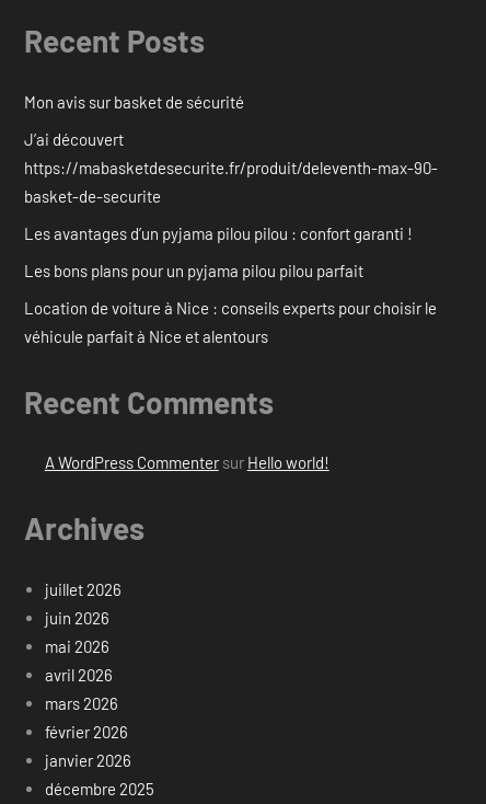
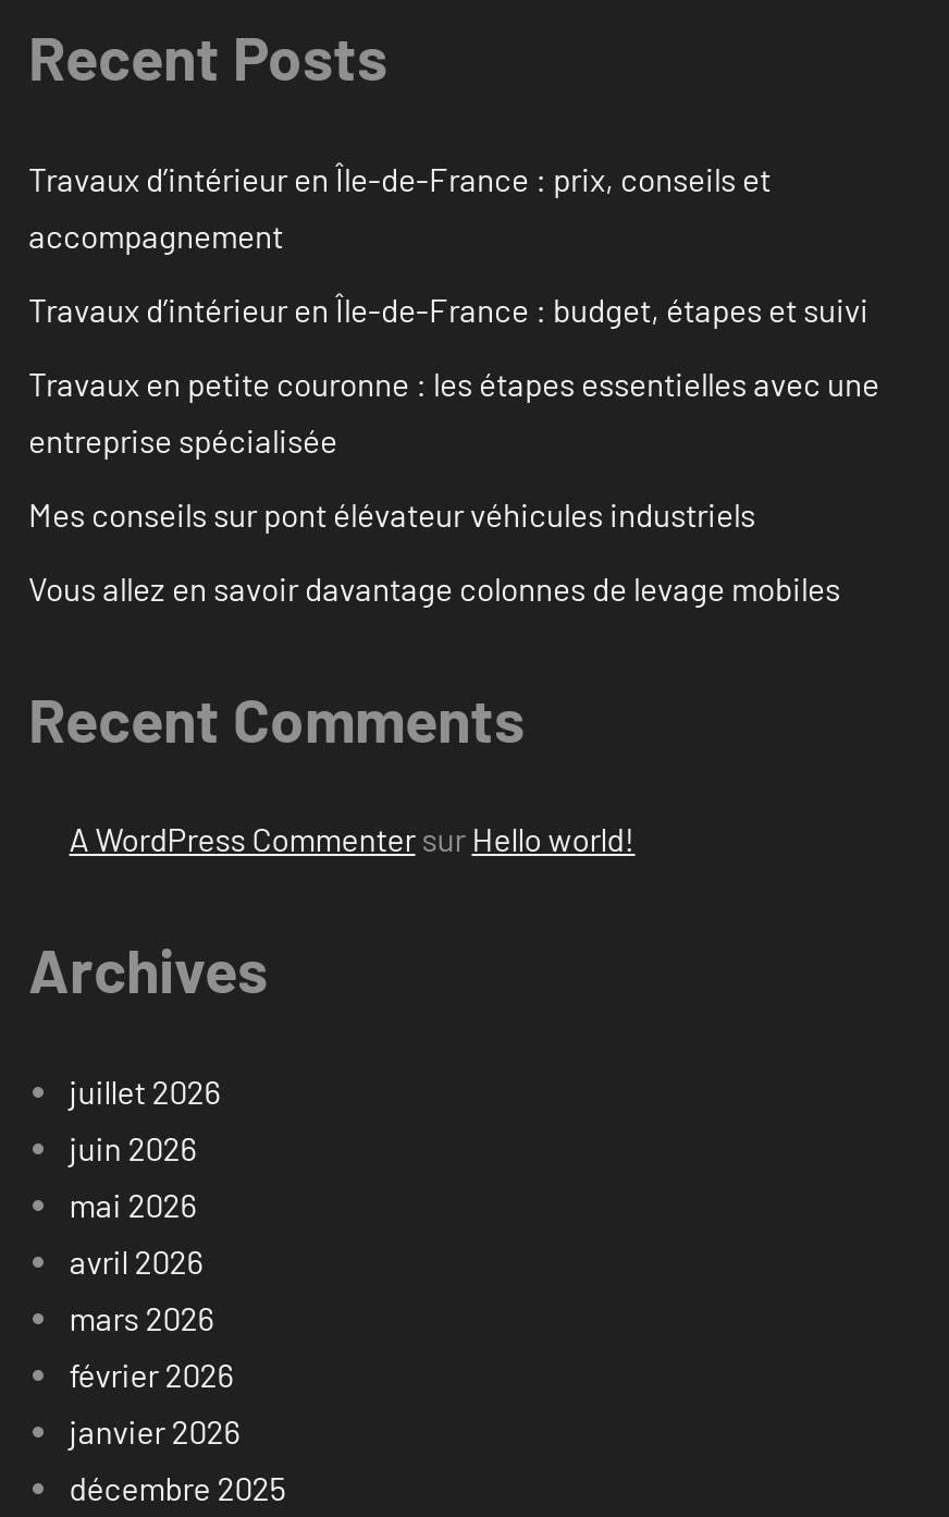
[24,92,244,112] Mon avis sur basket de sécurité -> [28,159,771,254] Travaux d’intérieur en Île-de-France : prix, conseils et | accompagnement
[24,129,438,206] J’ai découvert | https://mabasketdesecurite.fr/produit/deleventh-max-90- | basket-de-securite -> [28,289,868,328] Travaux d’intérieur en Île-de-France : budget, étapes et suivi
[24,223,413,243] Les avantages d’un pyjama pilou pilou : confort garanti ! -> [28,363,879,459] Travaux en petite couronne : les étapes essentielles avec une | entreprise spécialisée
[24,260,363,280] Les bons plans pour un pyjama pilou pilou parfait -> [28,494,755,533] Mes conseils sur pont élévateur véhicules industriels
[24,298,437,346] Location de voiture à Nice : conseils experts pour choisir le | véhicule parfait à Nice et alentours -> [28,568,840,607] Vous allez en savoir davantage colonnes de levage mobiles

